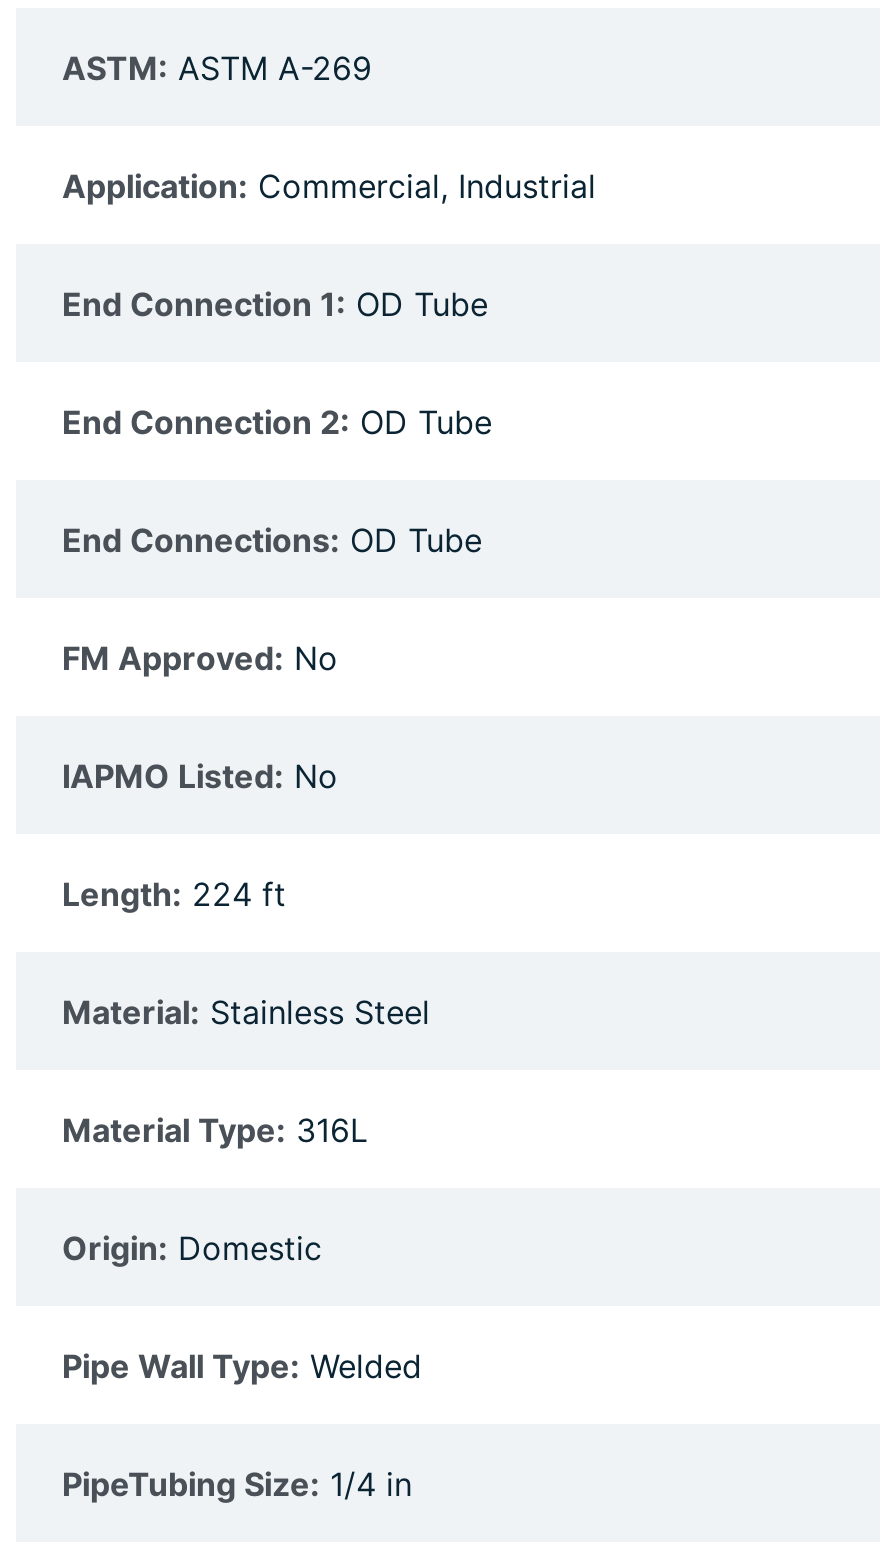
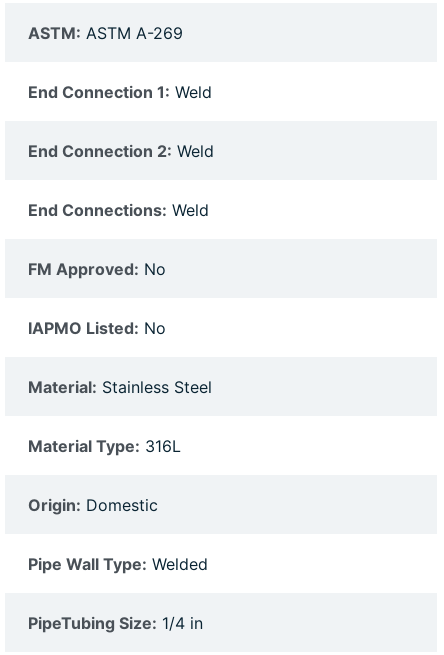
[62,165,596,559] Application: Commercial, Industrial | End Connection 1: OD Tube | End Connection 2: OD Tube | End Connections: OD Tube -> [28,82,214,220] End Connection 1: Weld | End Connection 2: Weld | End Connections: Weld
[62,873,286,913] Length: 224 ft -> none

